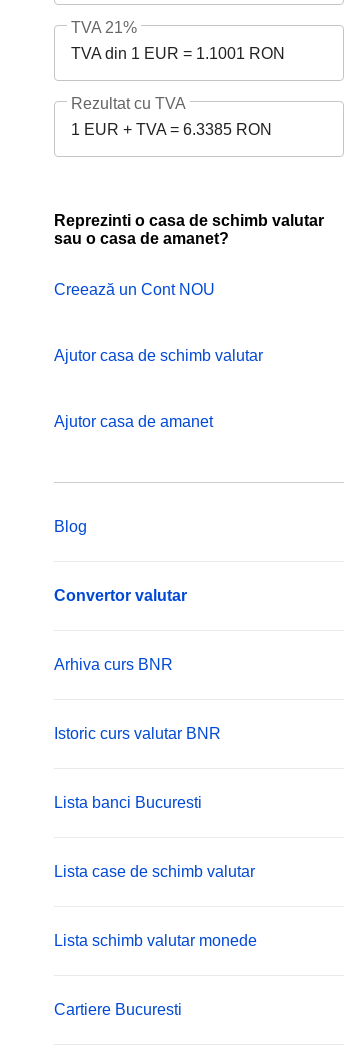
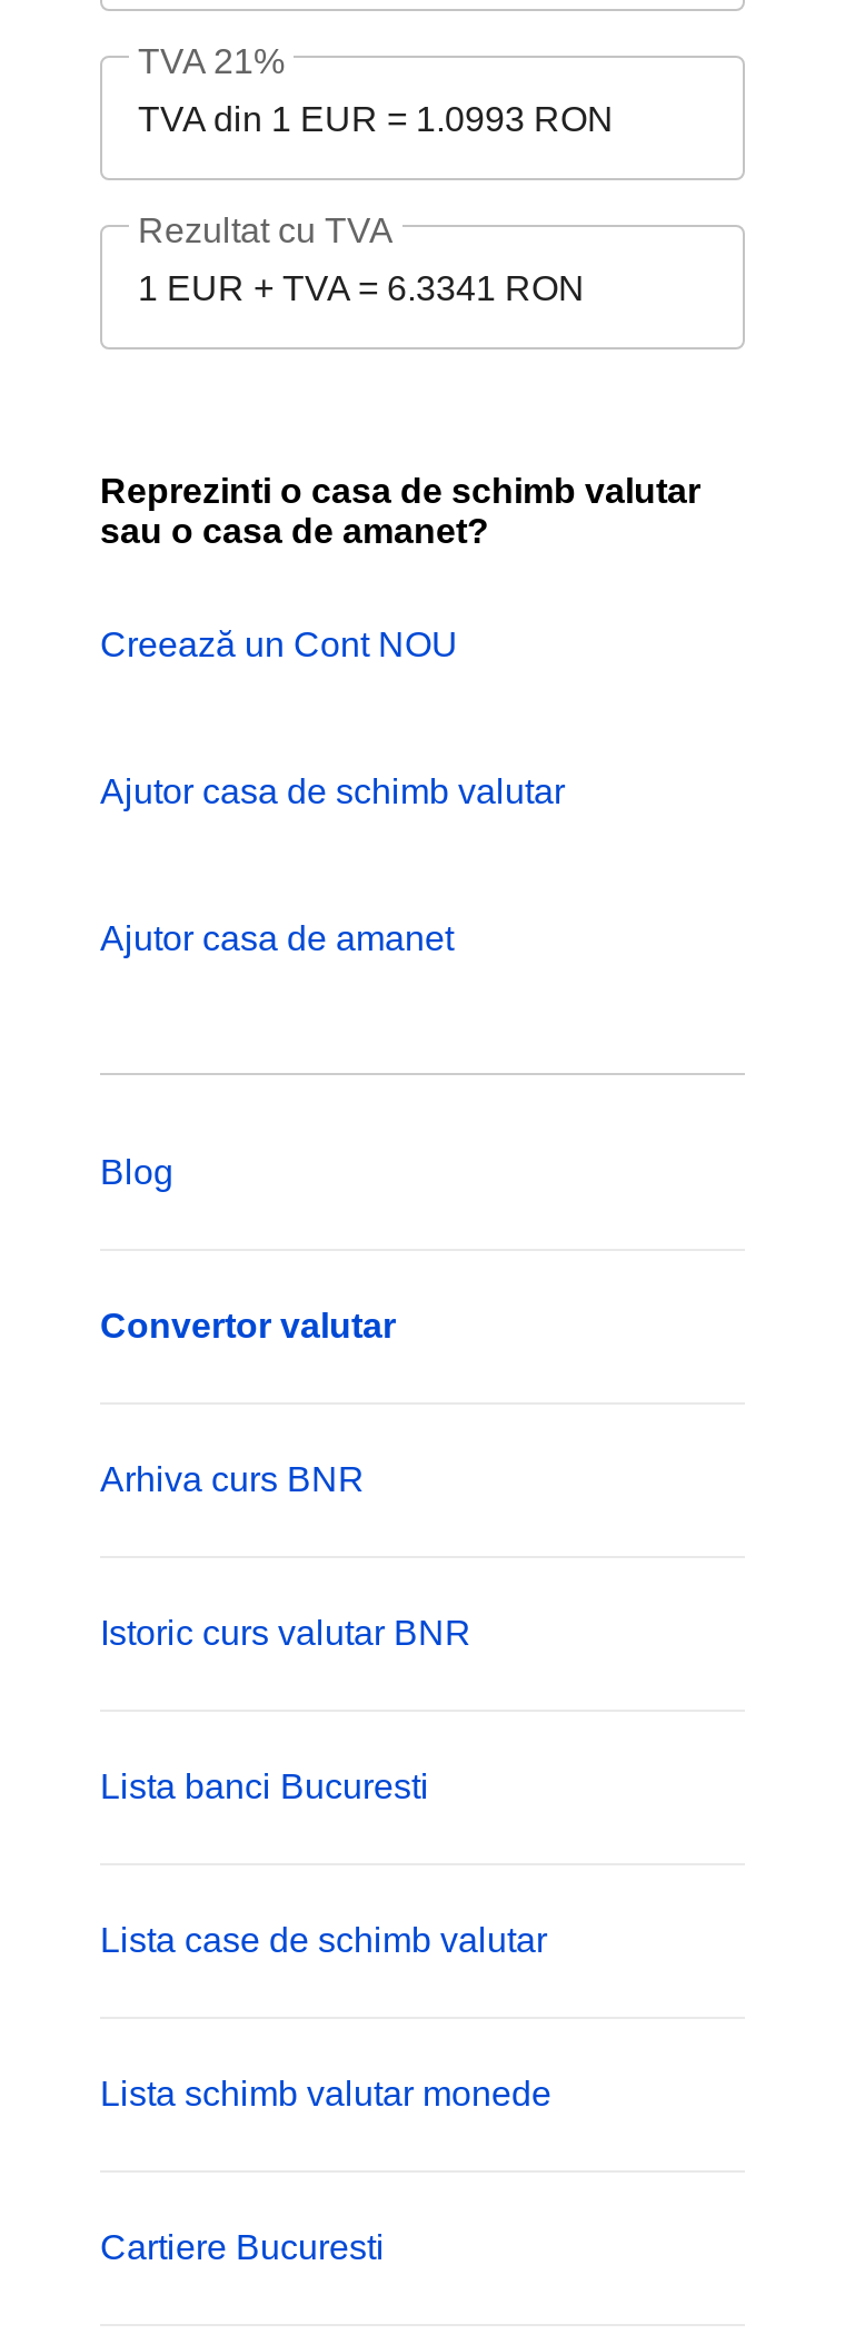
[71,45,285,62] TVA din 1 EUR = 1.1001 RON -> [138,100,614,138] TVA din 1 EUR = 1.0993 RON
[71,121,272,138] 1 EUR + TVA = 6.3385 RON -> [138,269,585,307] 1 EUR + TVA = 6.3341 RON

